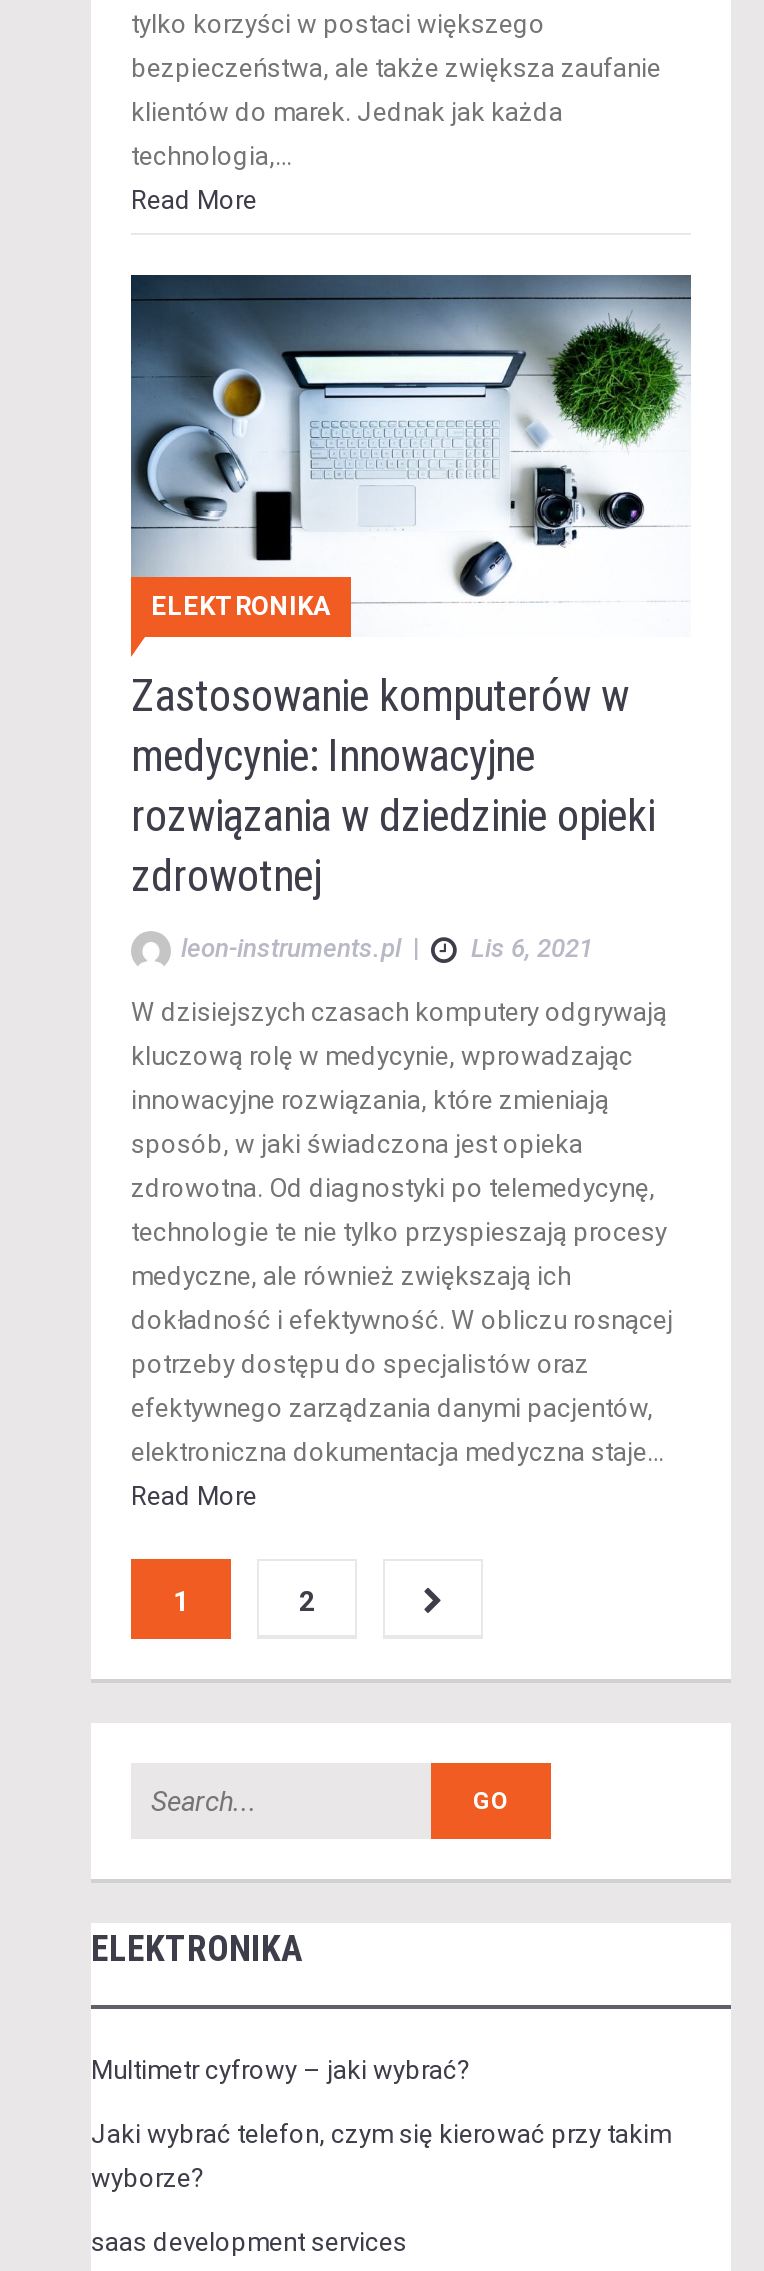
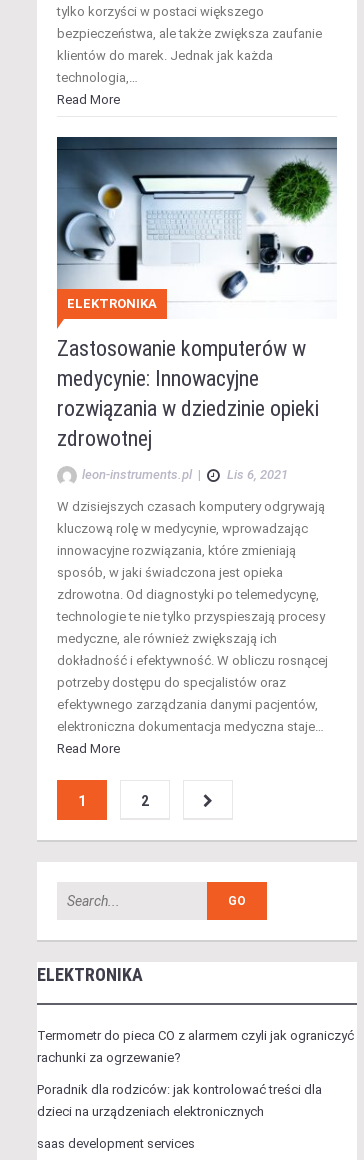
[91,2055,671,2193] Multimetr cyfrowy – jaki wybrać? | Jaki wybrać telefon, czym się kierować przy takim | wyborze? -> [37,1028,354,1119] Termometr do pieca CO z alarmem czyli jak ograniczyć | rachunki za ogrzewanie? | Poradnik dla rodziców: jak kontrolować treści dla | dzieci na urządzeniach elektronicznych

